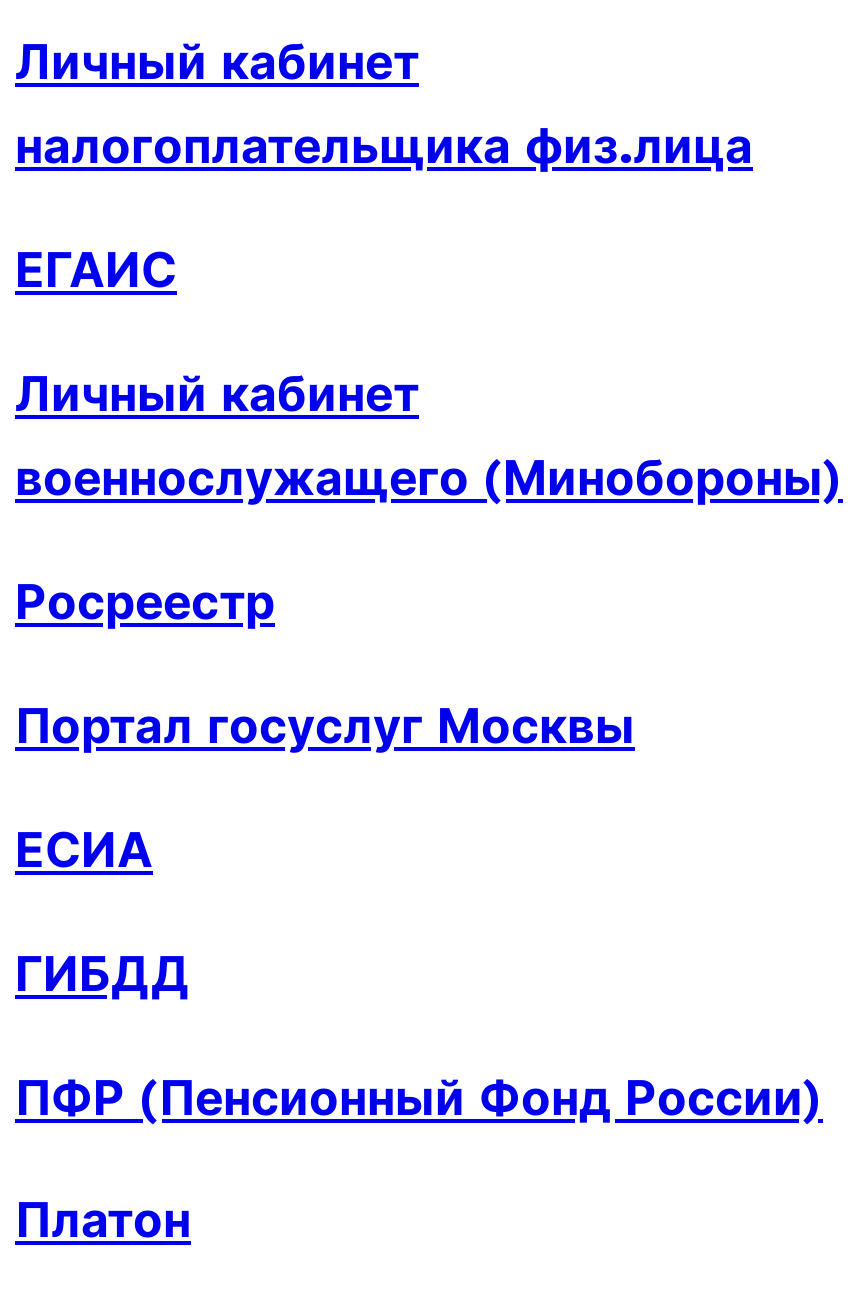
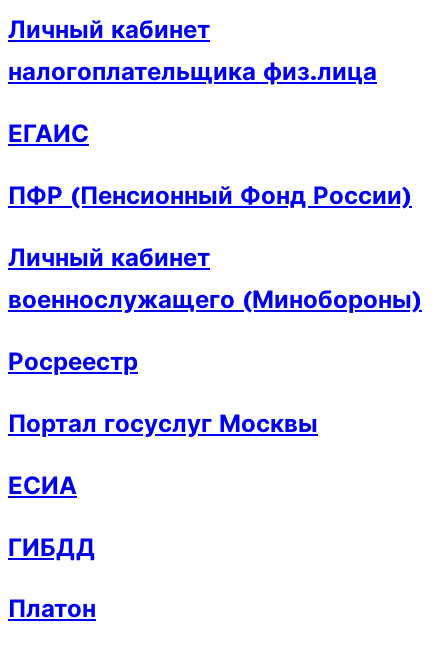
moved [15,367,843,1002] -> [8,244,422,562]: Личный кабинет | военнослужащего (Минобороны) | Росреестр | Портал госуслуг Москвы | ЕСИА | ГИБДД
moved [15,1070,823,1126] -> [8,182,412,210]: ПФР (Пенсионный Фонд России)

